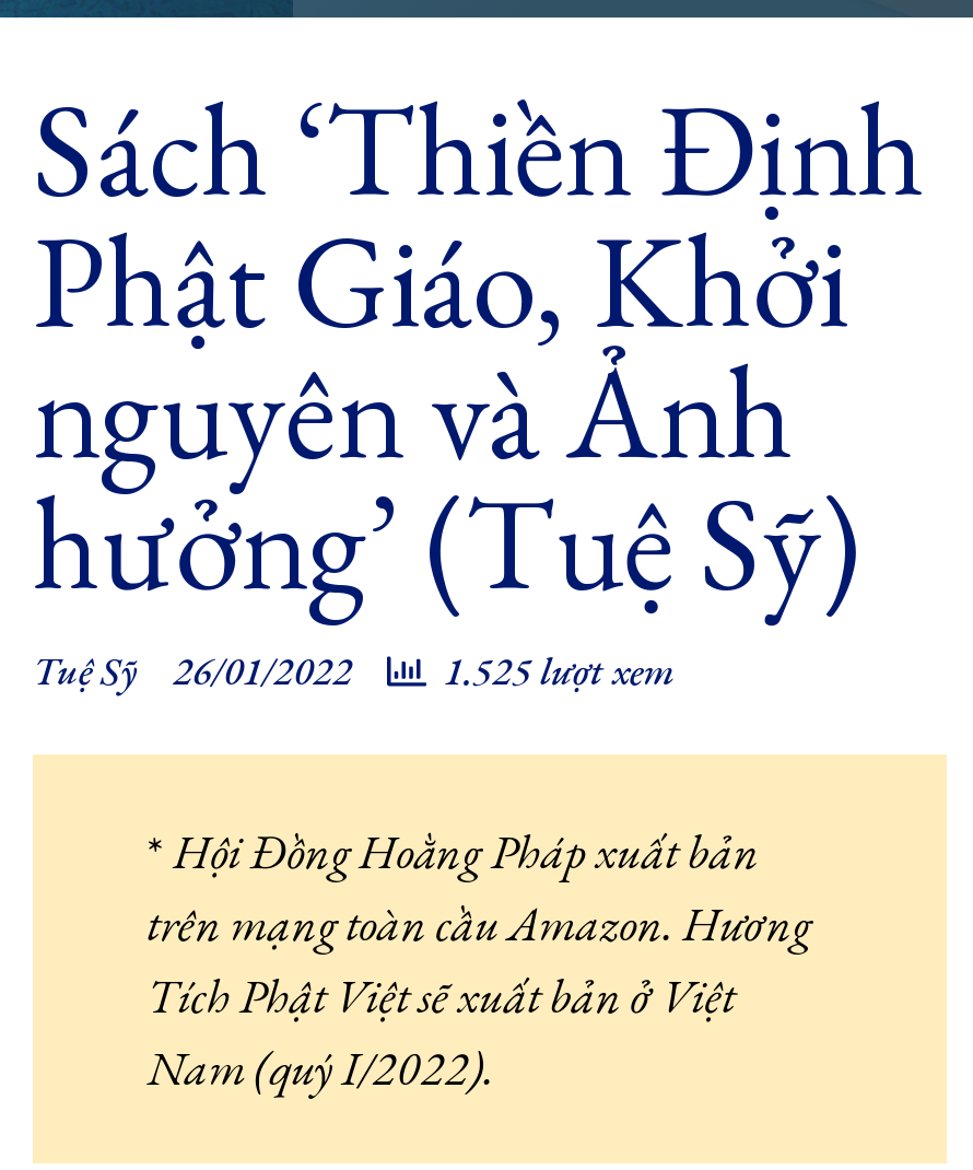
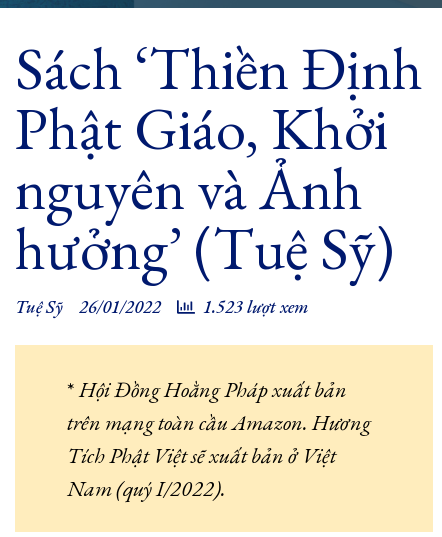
[33,645,673,695] Tuệ Sỹ 26/01/2022 1.525 lượt xem -> [15,295,308,318] Tuệ Sỹ 26/01/2022 1.523 lượt xem

